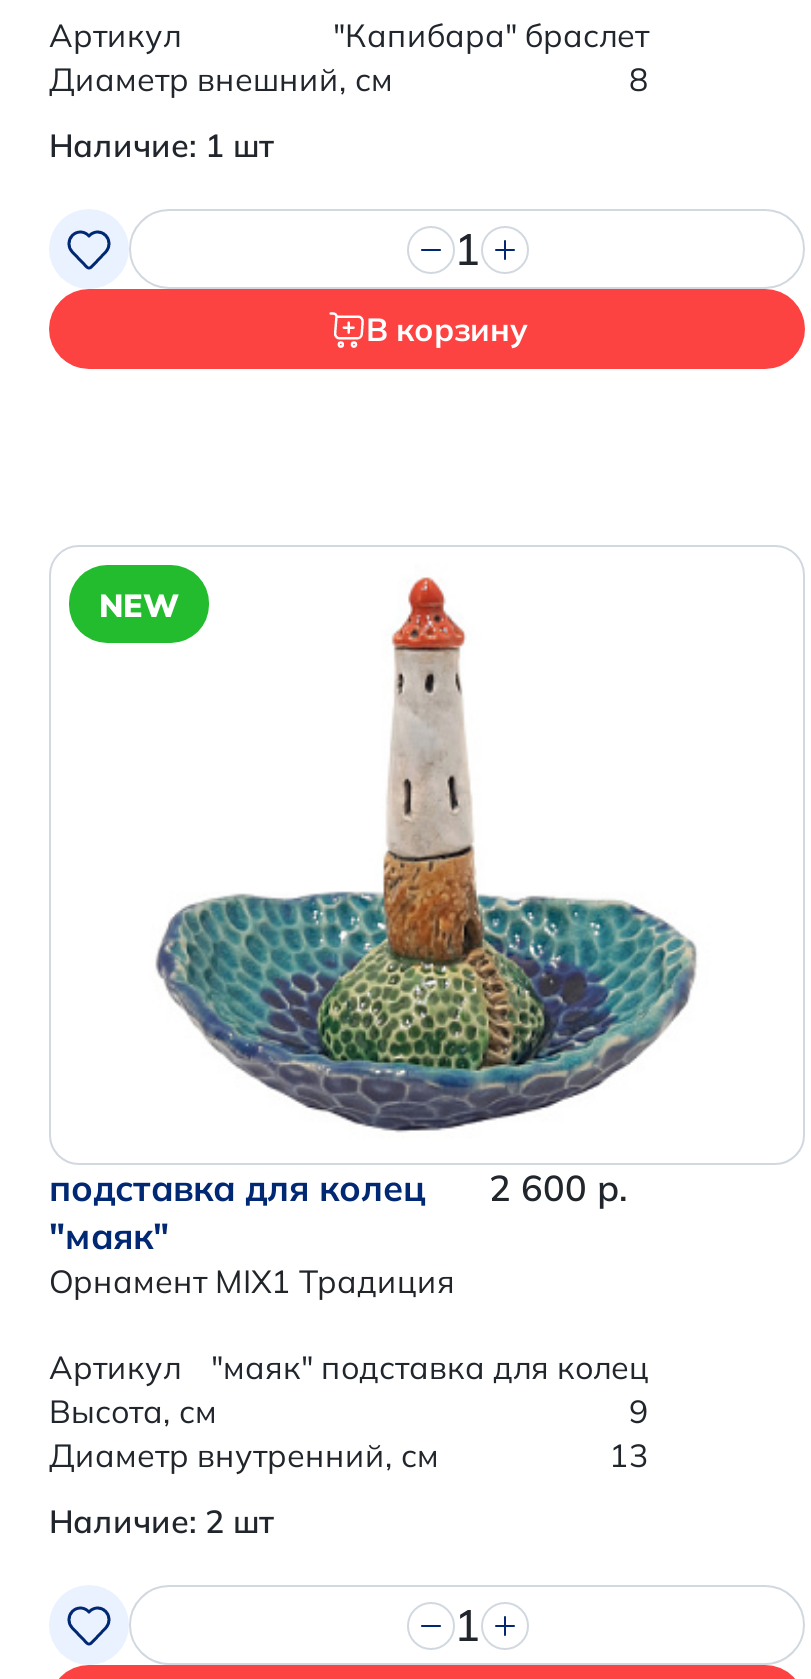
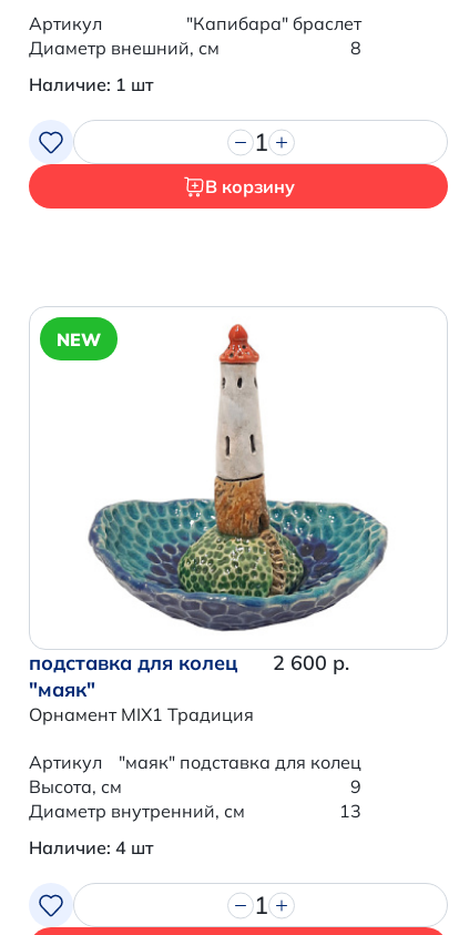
[49,1502,273,1542] Наличие: 2 шт -> [29,837,153,859] Наличие: 4 шт

